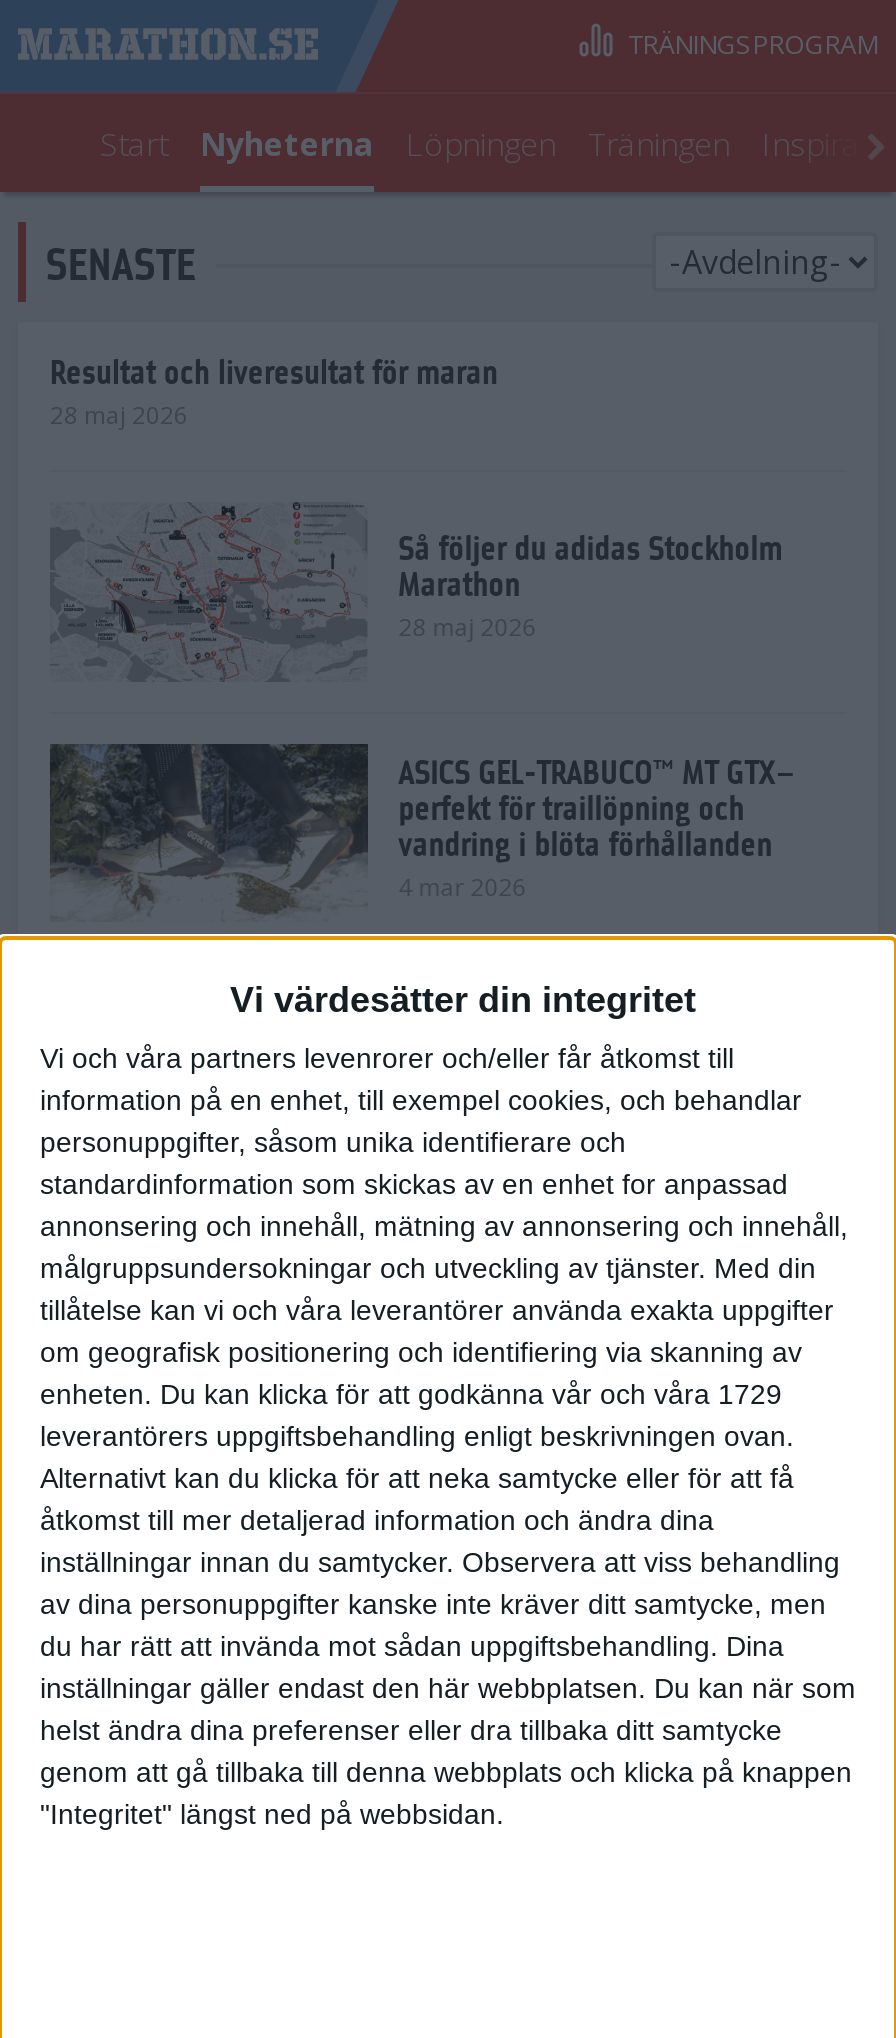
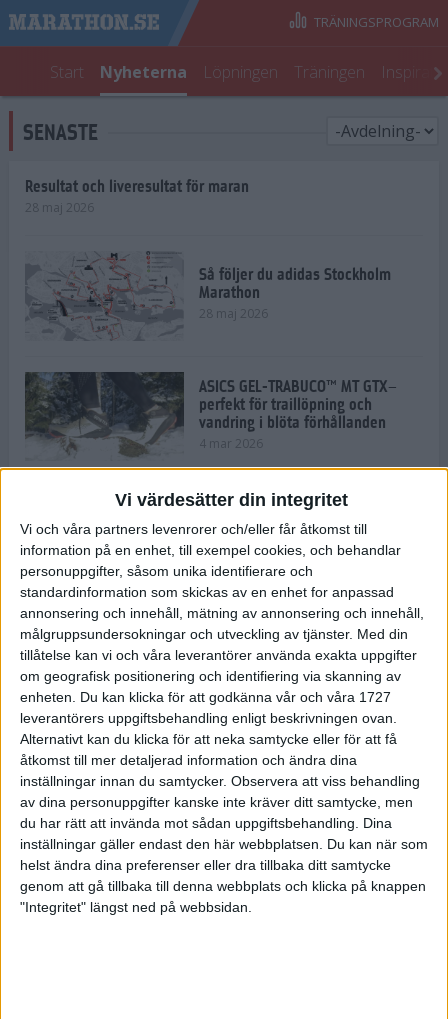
[40,1379,782,1411] enheten. Du kan klicka för att godkänna vår och våra 1729 -> [20,689,391,705] enheten. Du kan klicka för att godkänna vår och våra 1727

